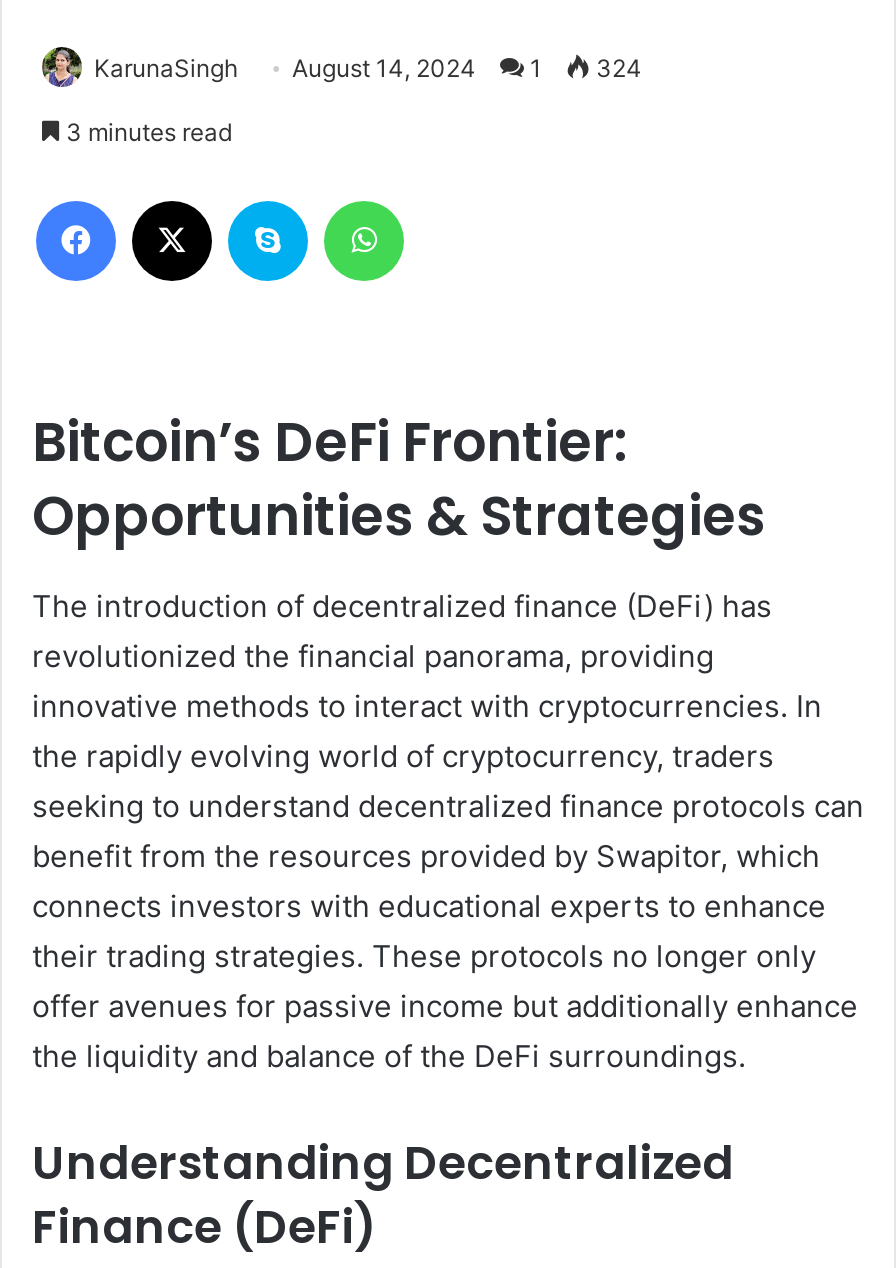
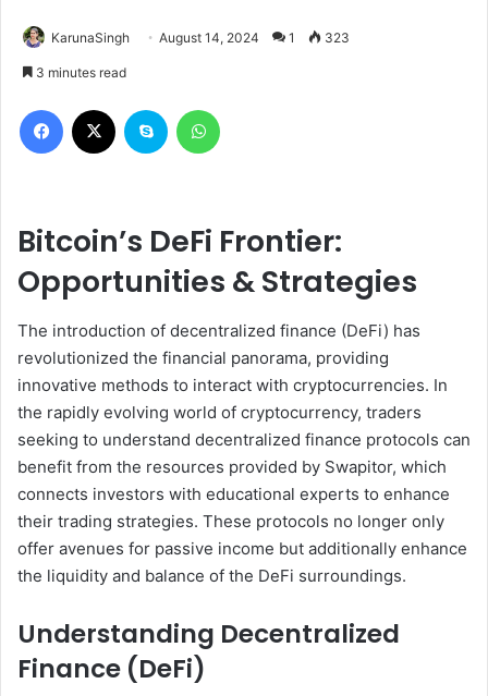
[94,54,642,84] KarunaSingh August 14, 2024 1 324 -> [51,30,350,46] KarunaSingh August 14, 2024 1 323

